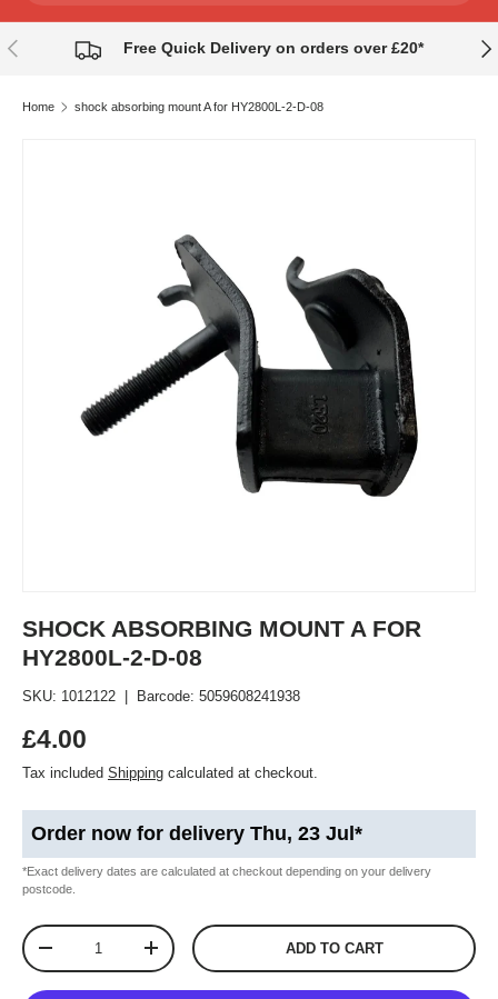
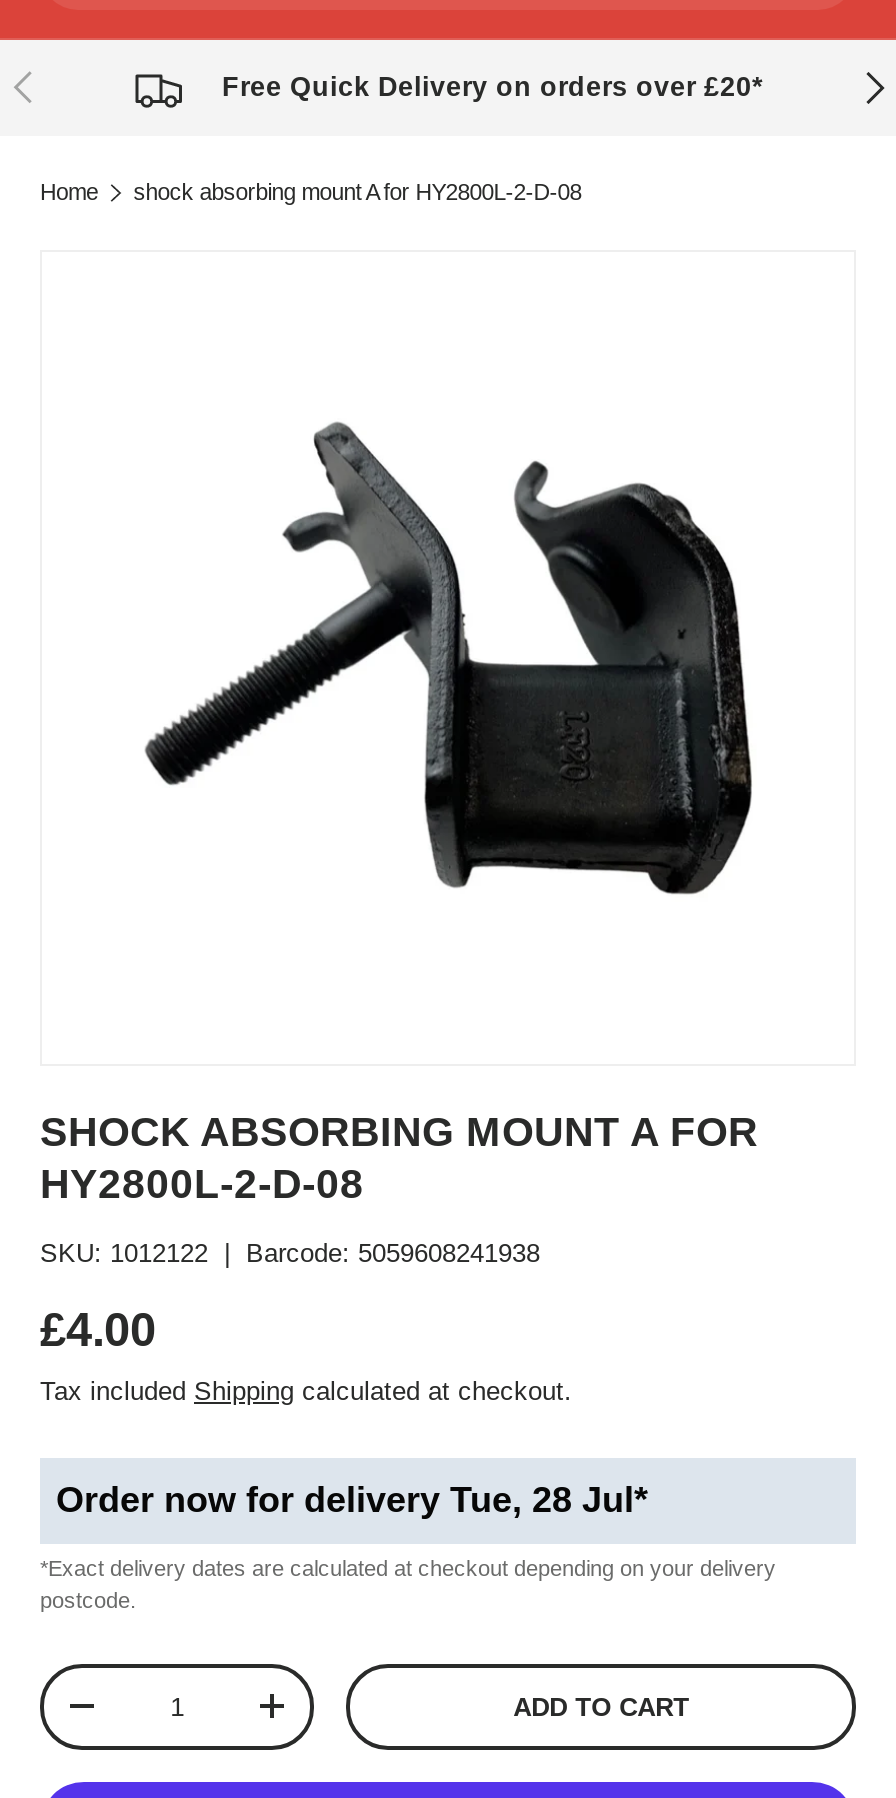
[31,822,362,844] Order now for delivery Thu, 23 Jul* -> [56,1480,648,1520] Order now for delivery Tue, 28 Jul*

